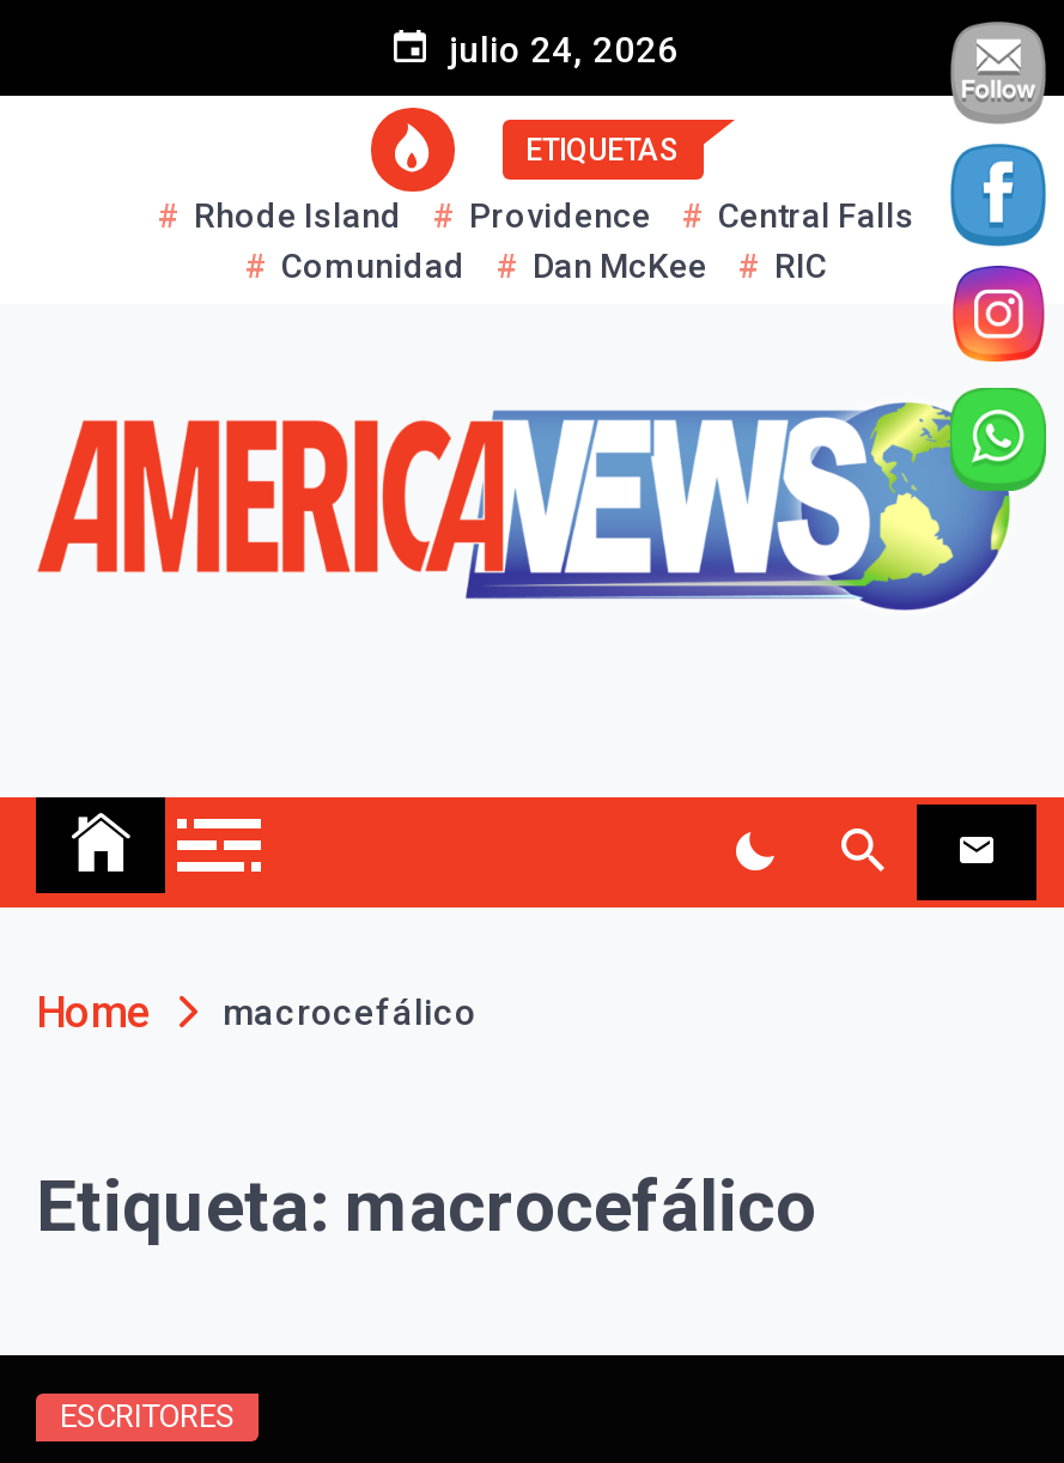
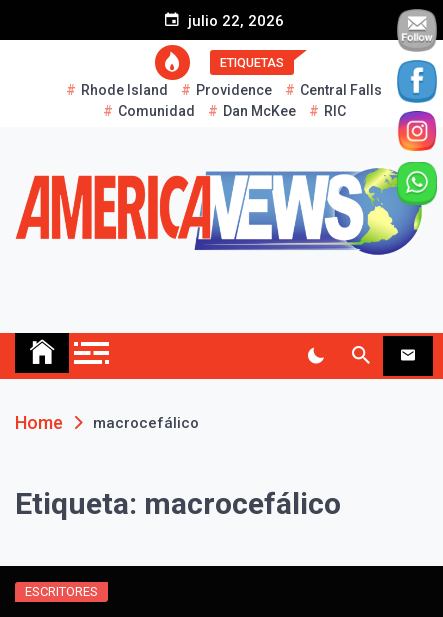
[439,29,679,72] julio 24, 2026 -> [183,12,283,30] julio 22, 2026

